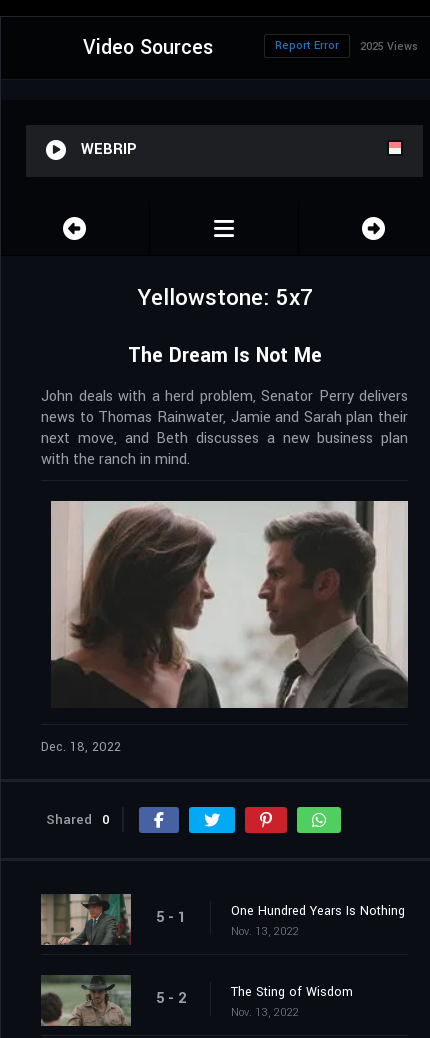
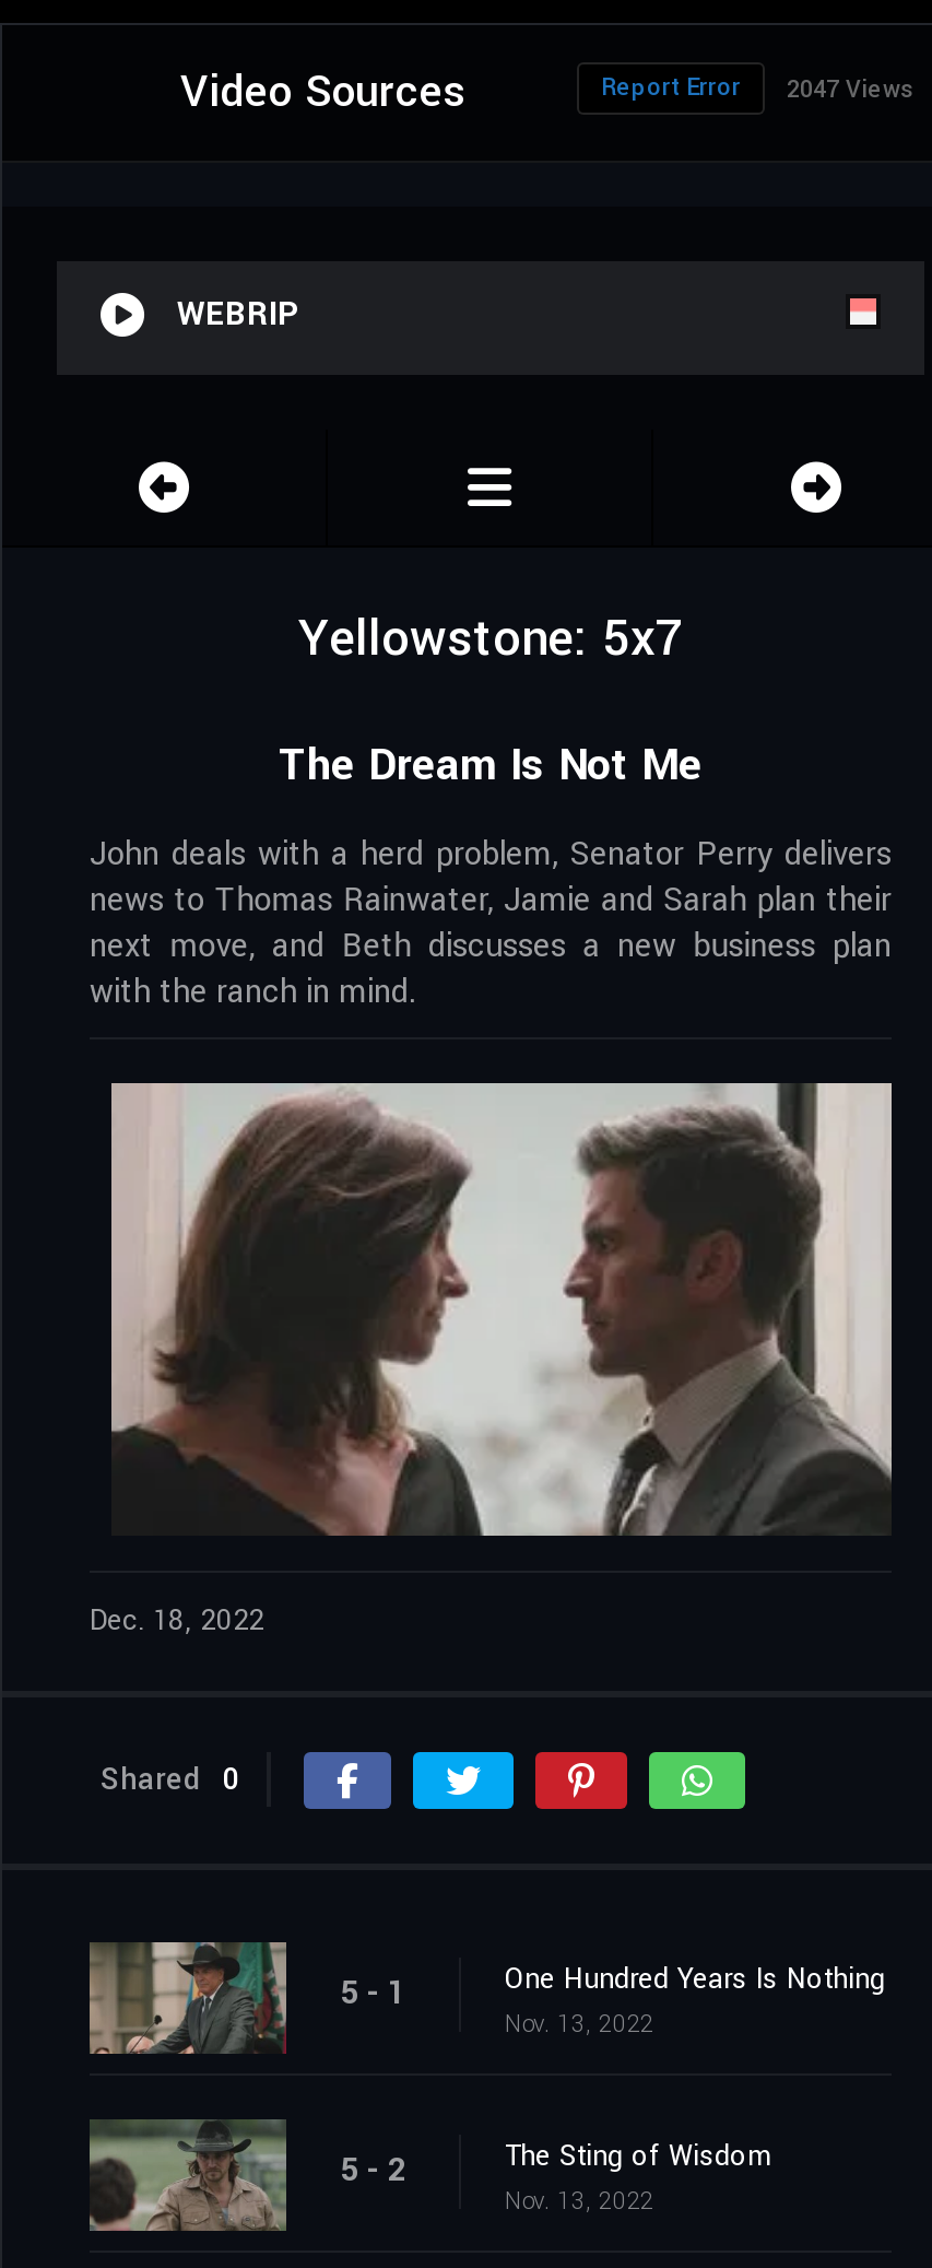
[275,38,418,54] Report Error 2025 Views -> [601,71,913,106] Report Error 2047 Views

